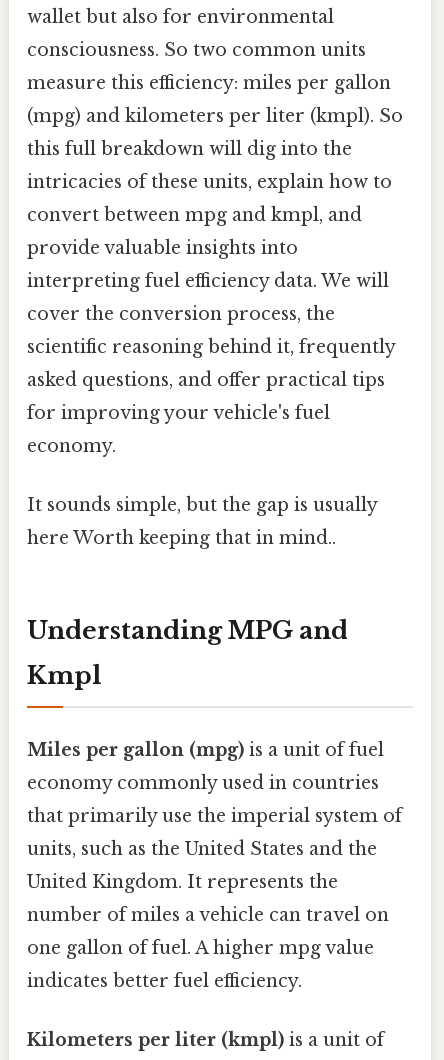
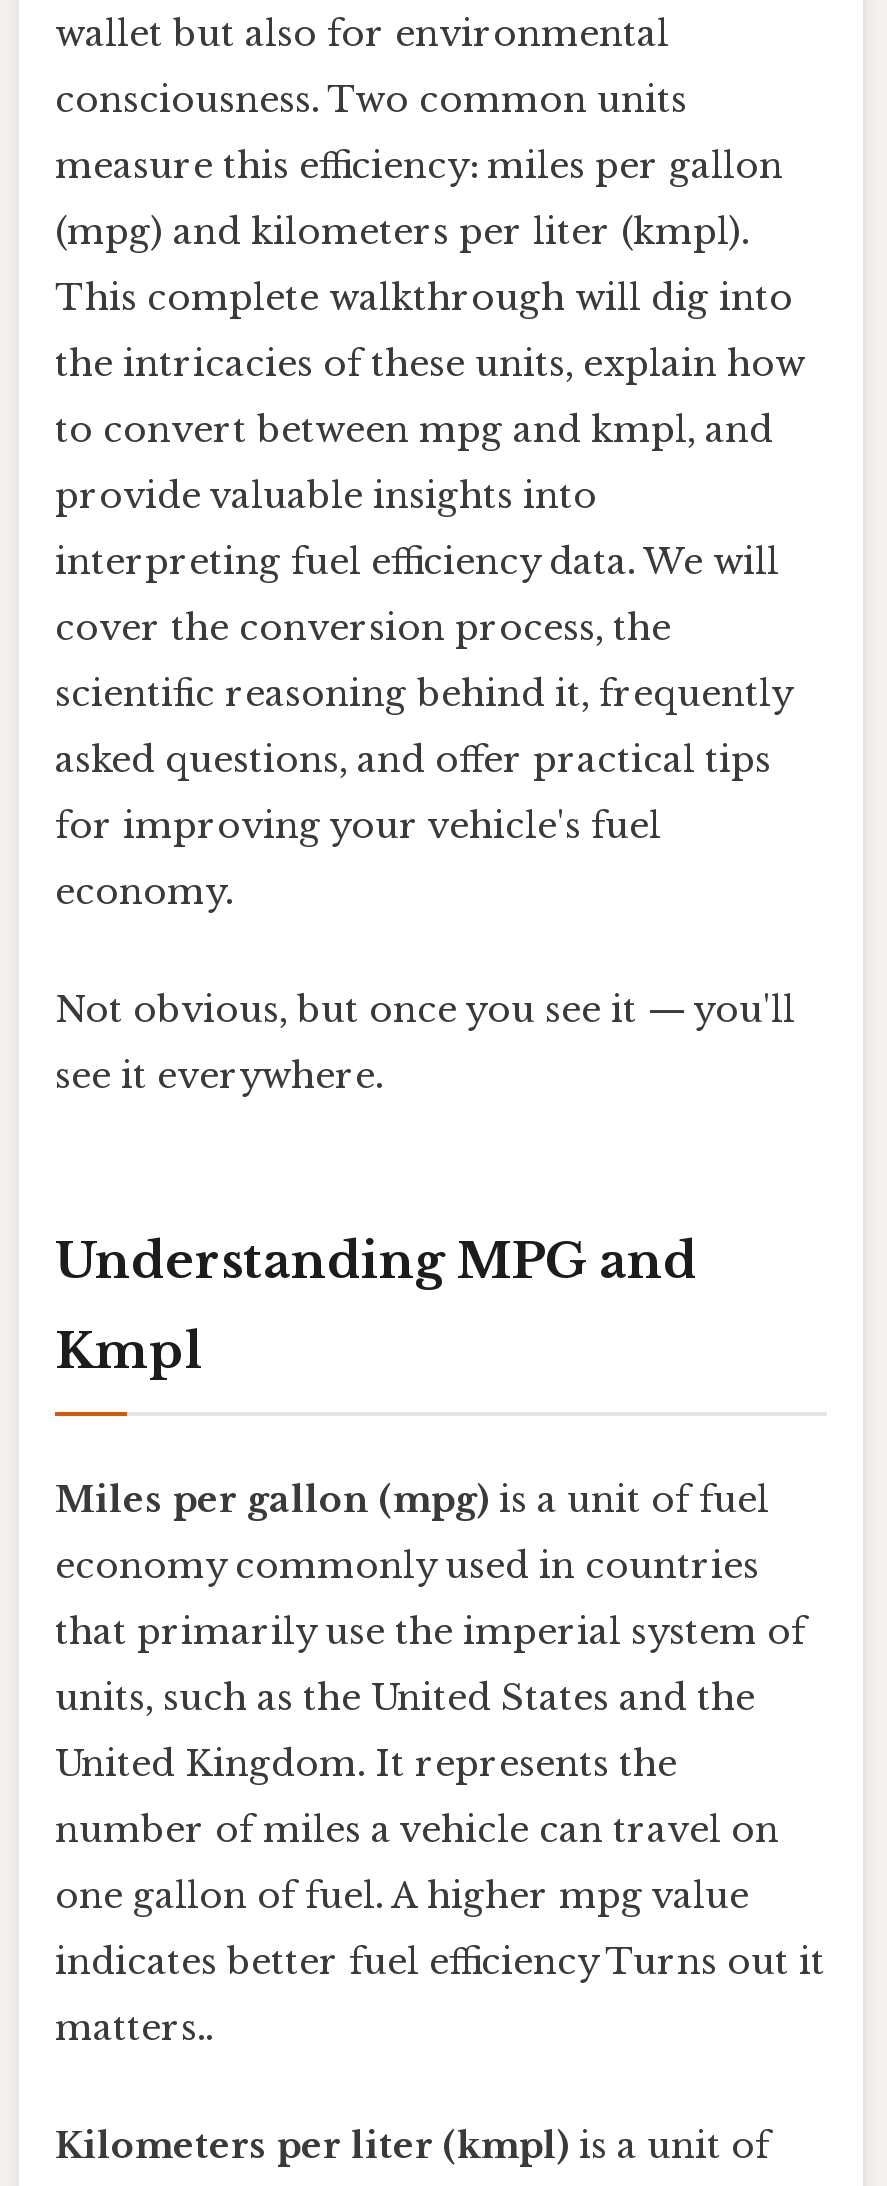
[27,39,366,61] consciousness. So two common units -> [55,78,687,122] consciousness. Two common units
[27,105,403,127] (mpg) and kilometers per liter (kmpl). So -> [55,210,749,254] (mpg) and kilometers per liter (kmpl).
[27,138,352,160] this full breakdown will dig into the -> [55,276,793,320] This complete walkthrough will dig into
[27,171,392,193] intricacies of these units, explain how to -> [55,342,805,386] the intricacies of these units, explain how
[27,204,362,226] convert between mpg and kmpl, and -> [55,408,773,452] to convert between mpg and kmpl, and
[27,494,377,516] It sounds simple, but the gap is usually -> [55,988,795,1032] Not obvious, but once you see it — you'll
[27,527,336,549] here Worth keeping that in mind.. -> [55,1054,383,1098] see it everywhere.
[27,970,302,992] indicates better fuel efficiency. -> [55,1940,825,2050] indicates better fuel efficiency Turns out it | matters..

